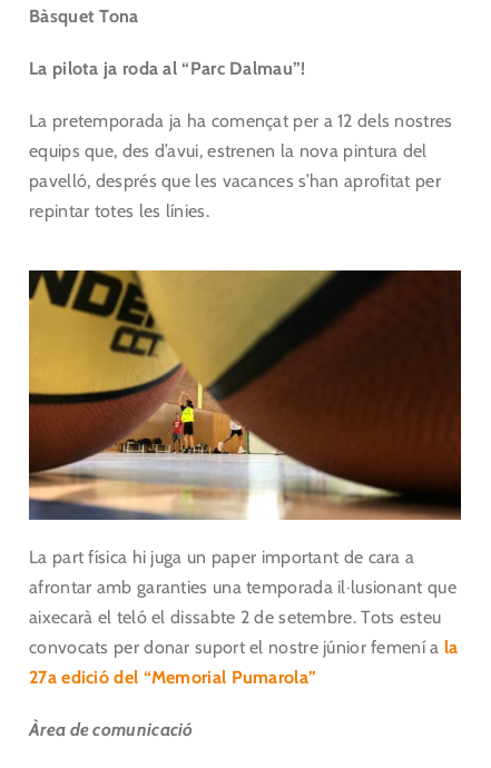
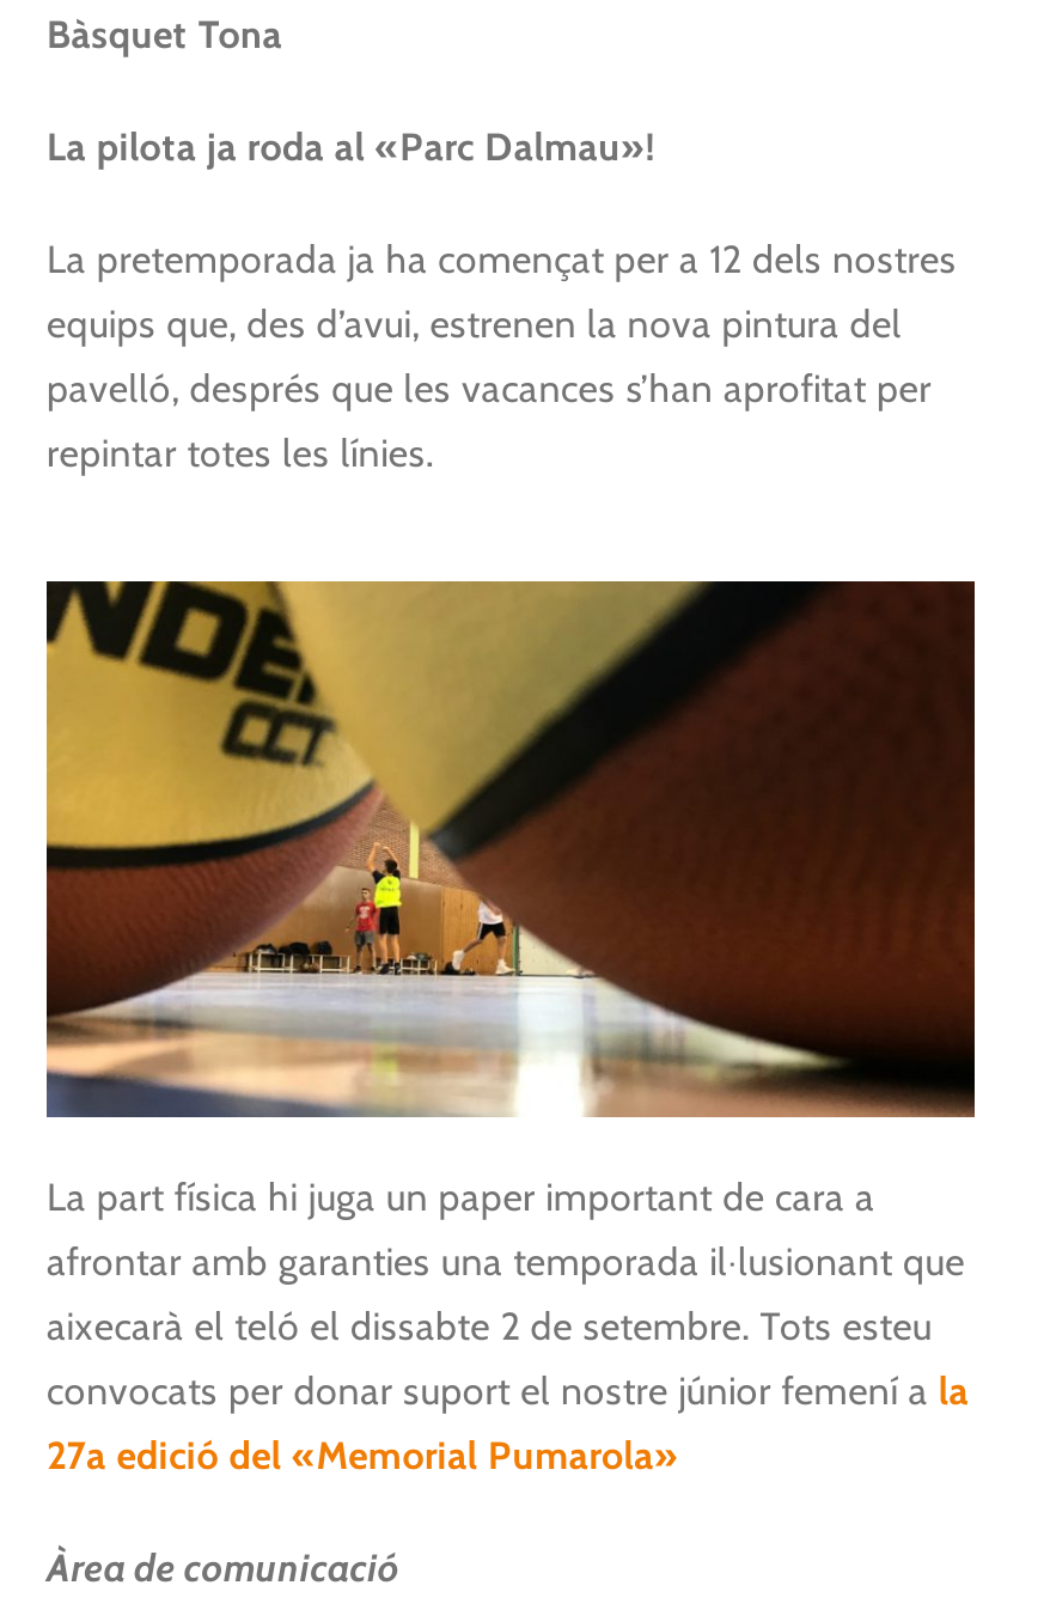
[29,58,306,79] La pilota ja roda al “Parc Dalmau”! -> [47,124,655,169] La pilota ja roda al «Parc Dalmau»!
[29,667,316,688] 27a edició del “Memorial Pumarola” -> [47,1432,679,1478] 27a edició del «Memorial Pumarola»

